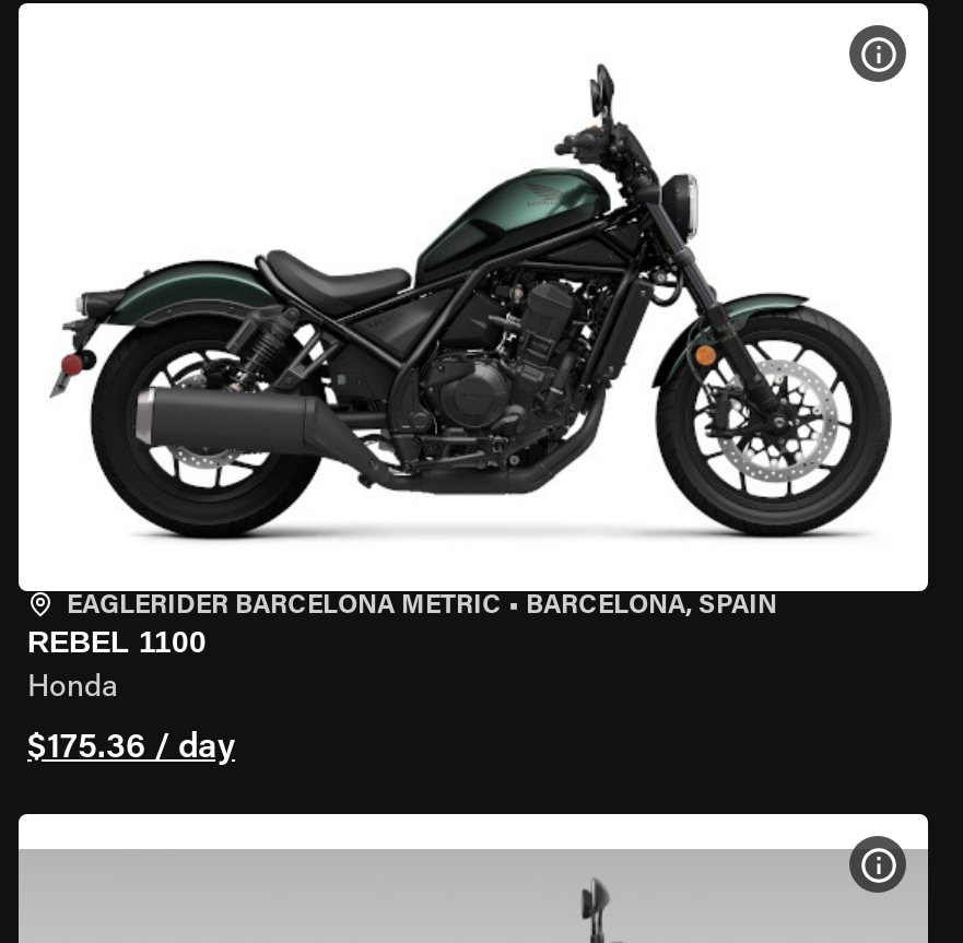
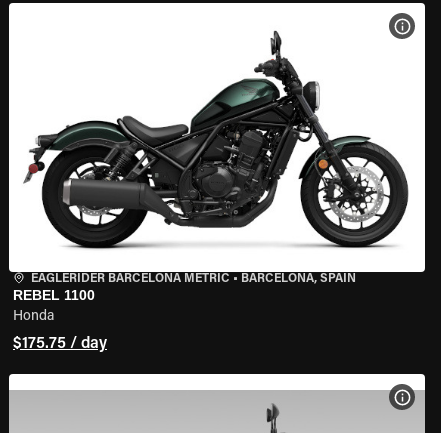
[27,731,235,766] $175.36 / day -> [13,336,107,352] $175.75 / day

